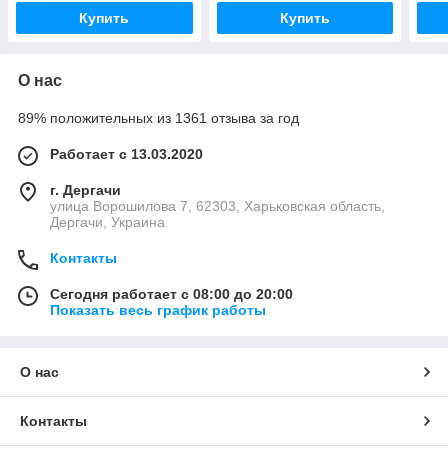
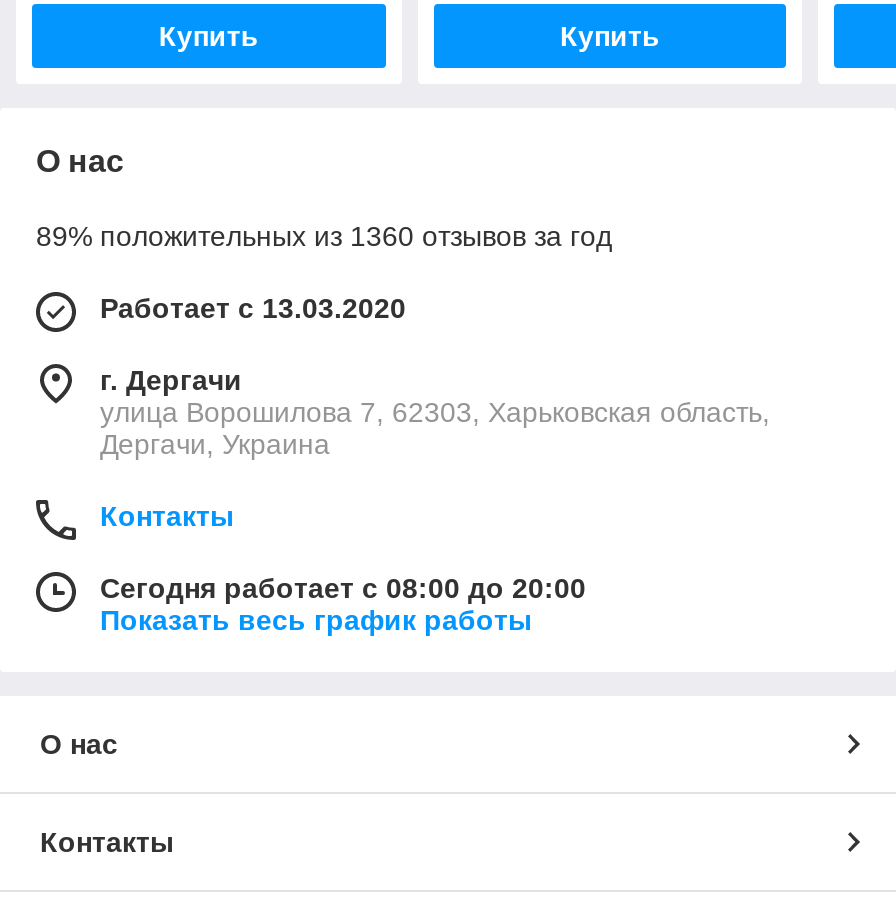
[18,110,299,126] 89% положительных из 1361 отзыва за год -> [36,220,612,252] 89% положительных из 1360 отзывов за год

